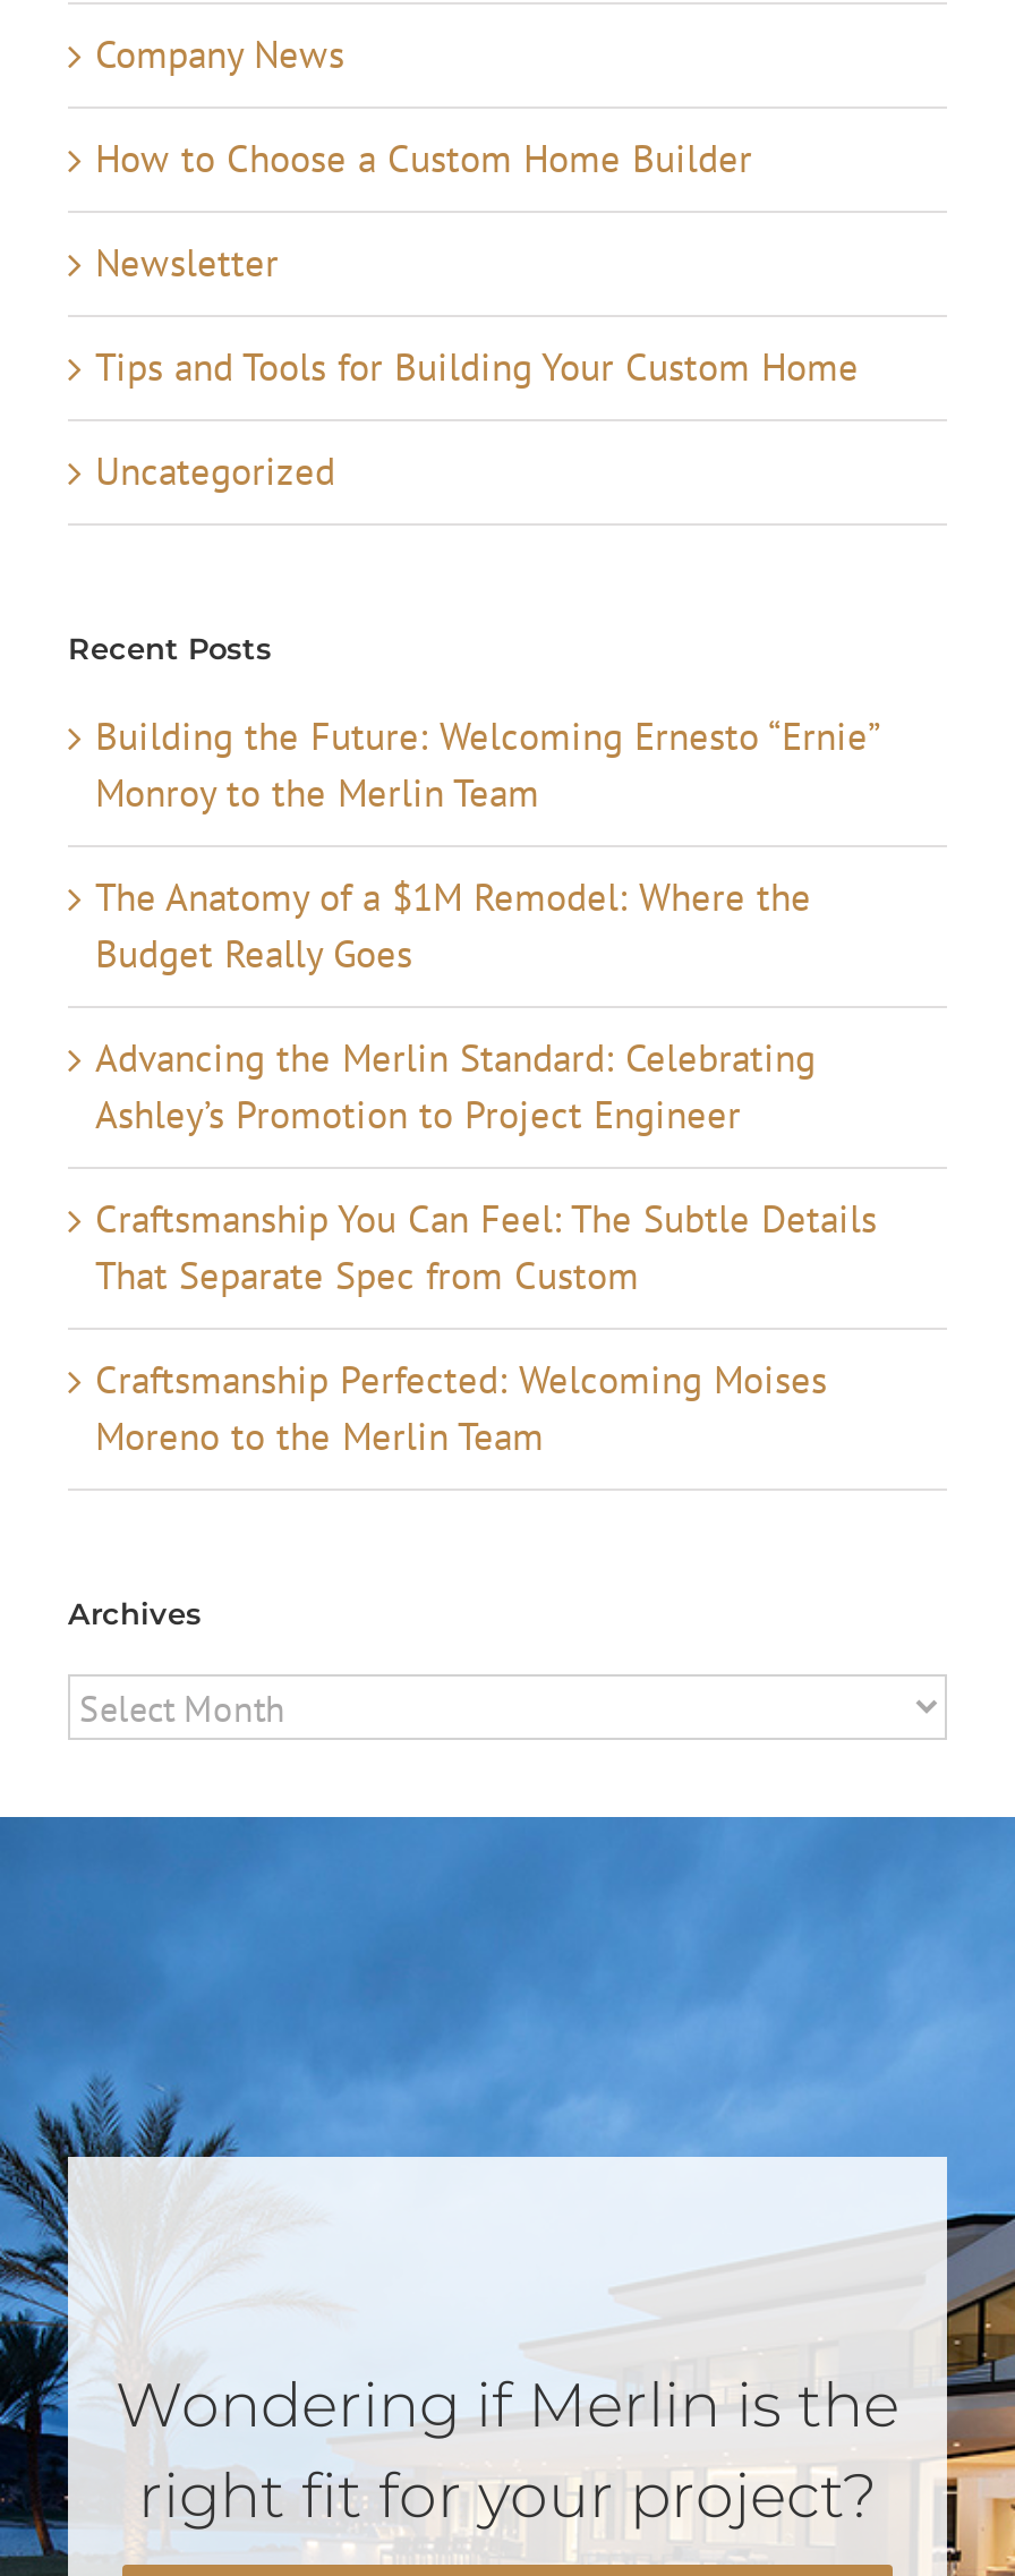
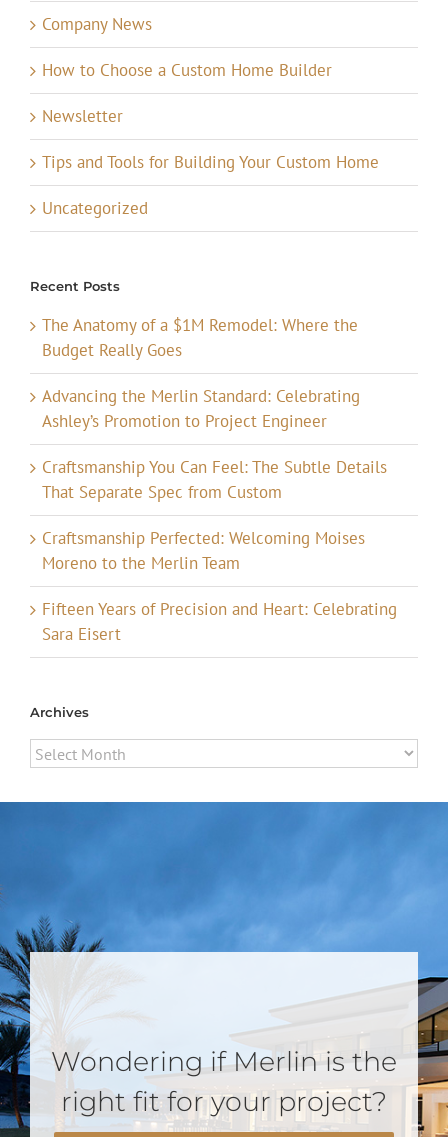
[95,711,879,818] Building the Future: Welcoming Ernesto “Ernie” | Monroy to the Merlin Team -> none
moved [95,872,877,1461] -> [42,314,387,574]: The Anatomy of a $1M Remodel: Where the | Budget Really Goes | Advancing the Merlin Standard: Celebrating | Ashley’s Promotion to Project Engineer | Craftsmanship You Can Feel: The Subtle Details | That Separate Spec from Custom | Craftsmanship Perfected: Welcoming Moises | Moreno to the Merlin Team
none -> [42,598,397,645] Fifteen Years of Precision and Heart: Celebrating | Sara Eisert

